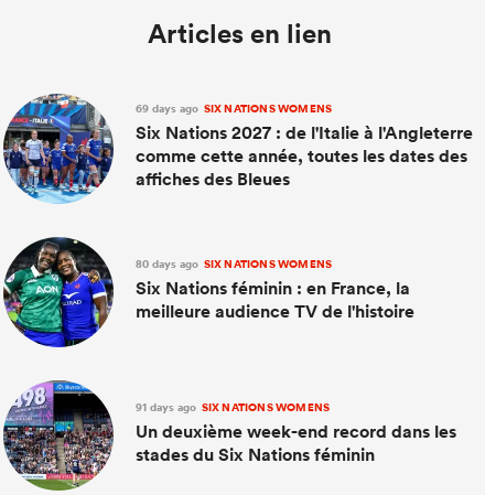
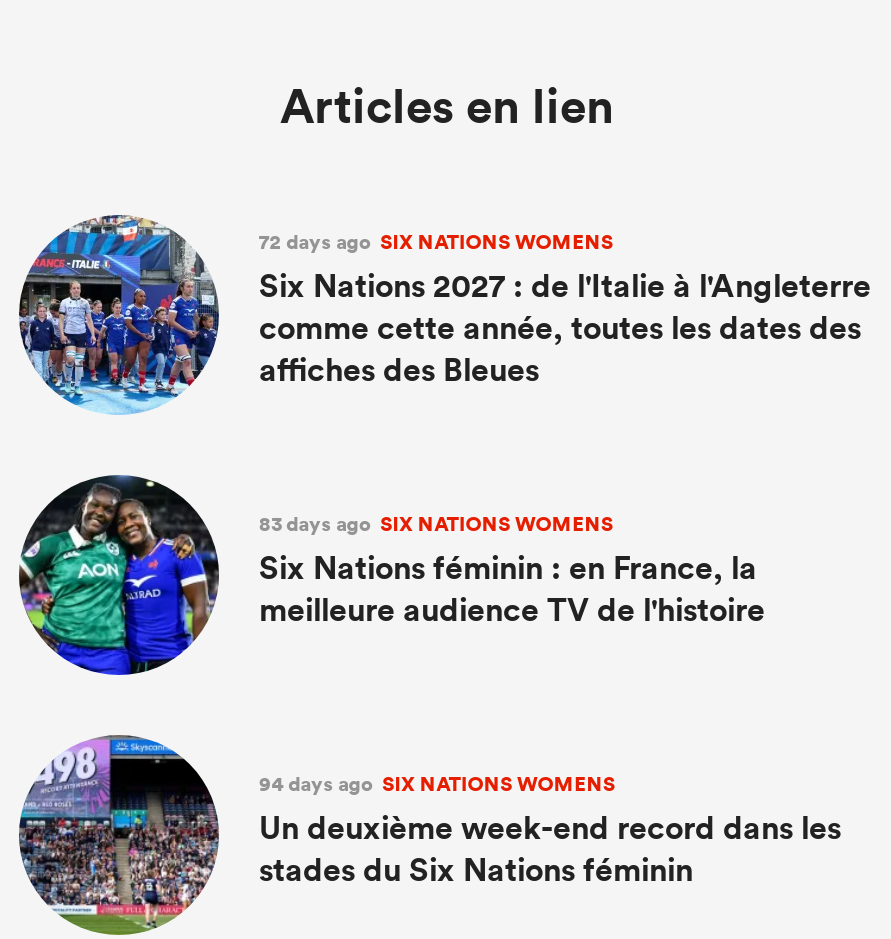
[136,100,332,117] 69 days ago SIX NATIONS WOMENS -> [259,227,613,257] 72 days ago SIX NATIONS WOMENS
[136,255,332,272] 80 days ago SIX NATIONS WOMENS -> [259,508,613,538] 83 days ago SIX NATIONS WOMENS
[136,399,330,415] 91 days ago SIX NATIONS WOMENS -> [259,768,615,798] 94 days ago SIX NATIONS WOMENS

